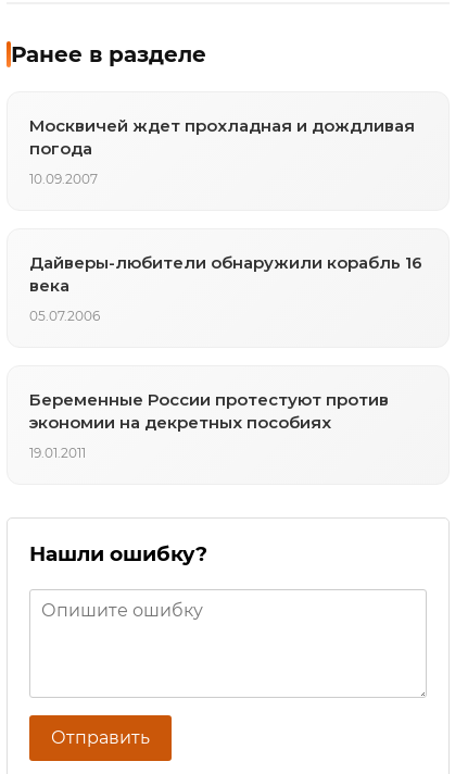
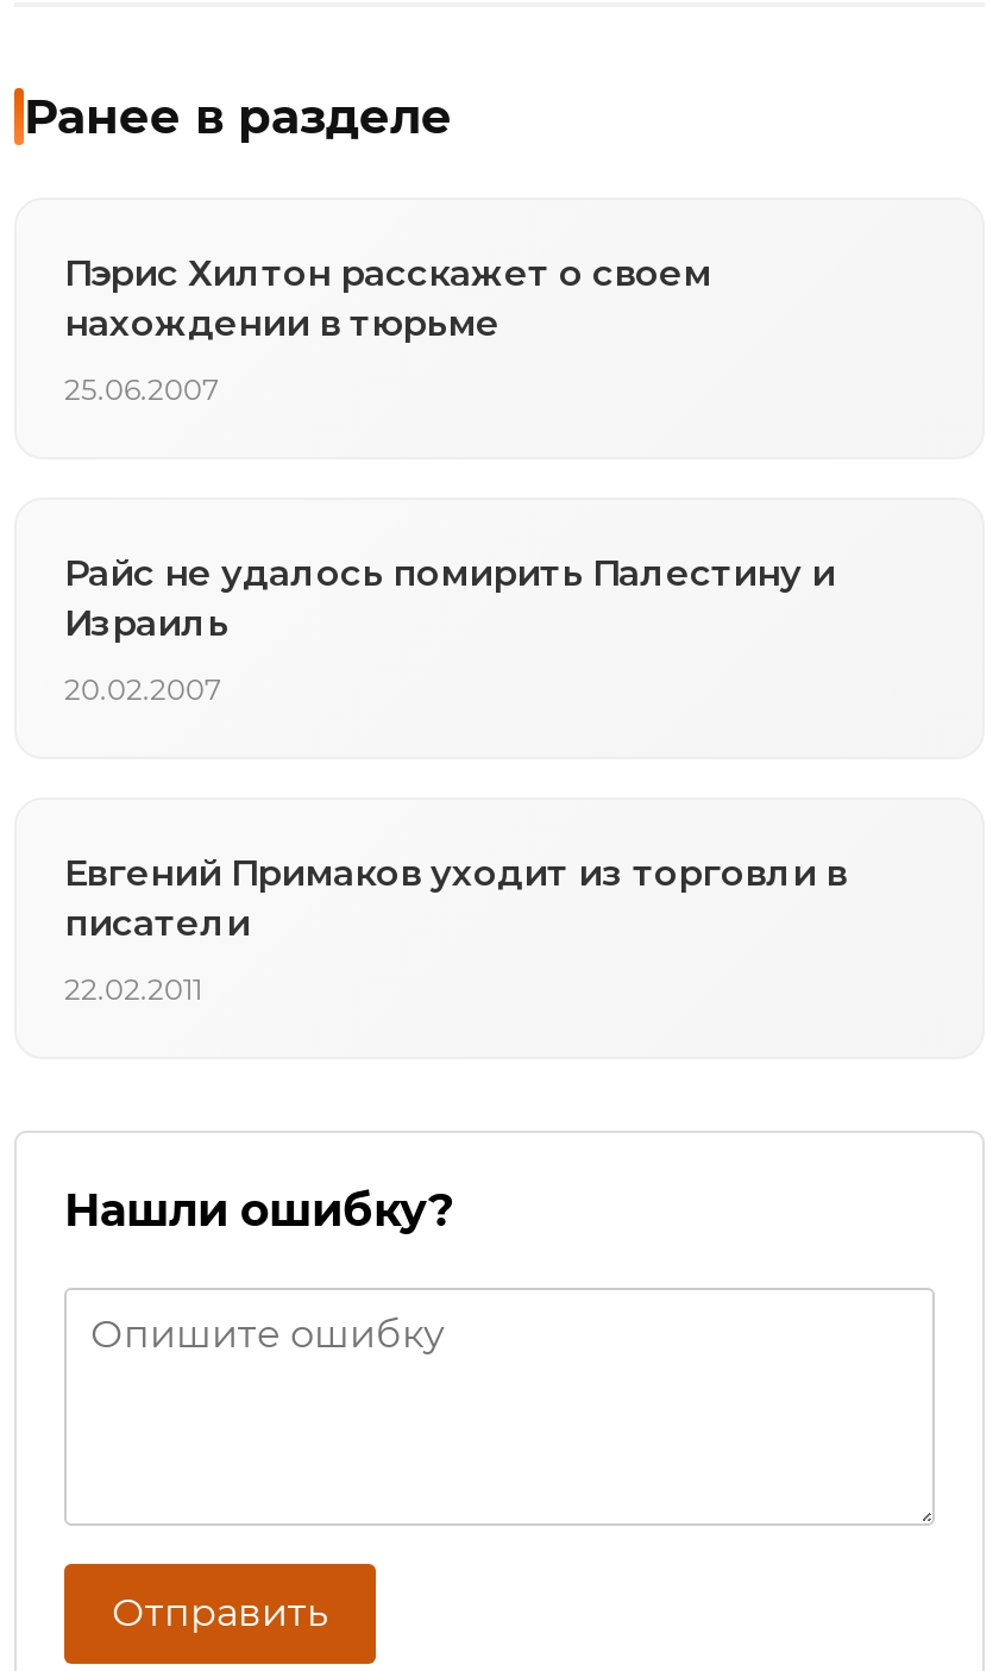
[29,115,415,158] Москвичей ждет прохладная и дождливая | погода -> [64,249,711,345] Пэрис Хилтон расскажет о своем | нахождении в тюрьме
[29,170,98,187] 10.09.2007 -> [64,371,219,407] 25.06.2007
[29,252,422,295] Дайверы-любители обнаружили корабль 16 | века -> [64,549,835,645] Райс не удалось помирить Палестину и | Израиль
[29,307,100,324] 05.07.2006 -> [64,671,221,706] 20.02.2007
[29,389,389,432] Беременные России протестуют против | экономии на декретных пособиях -> [64,849,847,945] Евгений Примаков уходит из торговли в | писатели
[29,444,86,461] 19.01.2011 -> [64,971,202,1006] 22.02.2011

